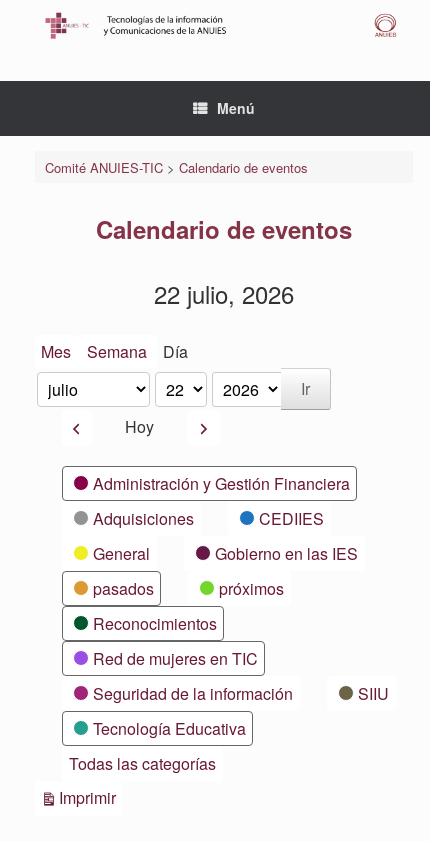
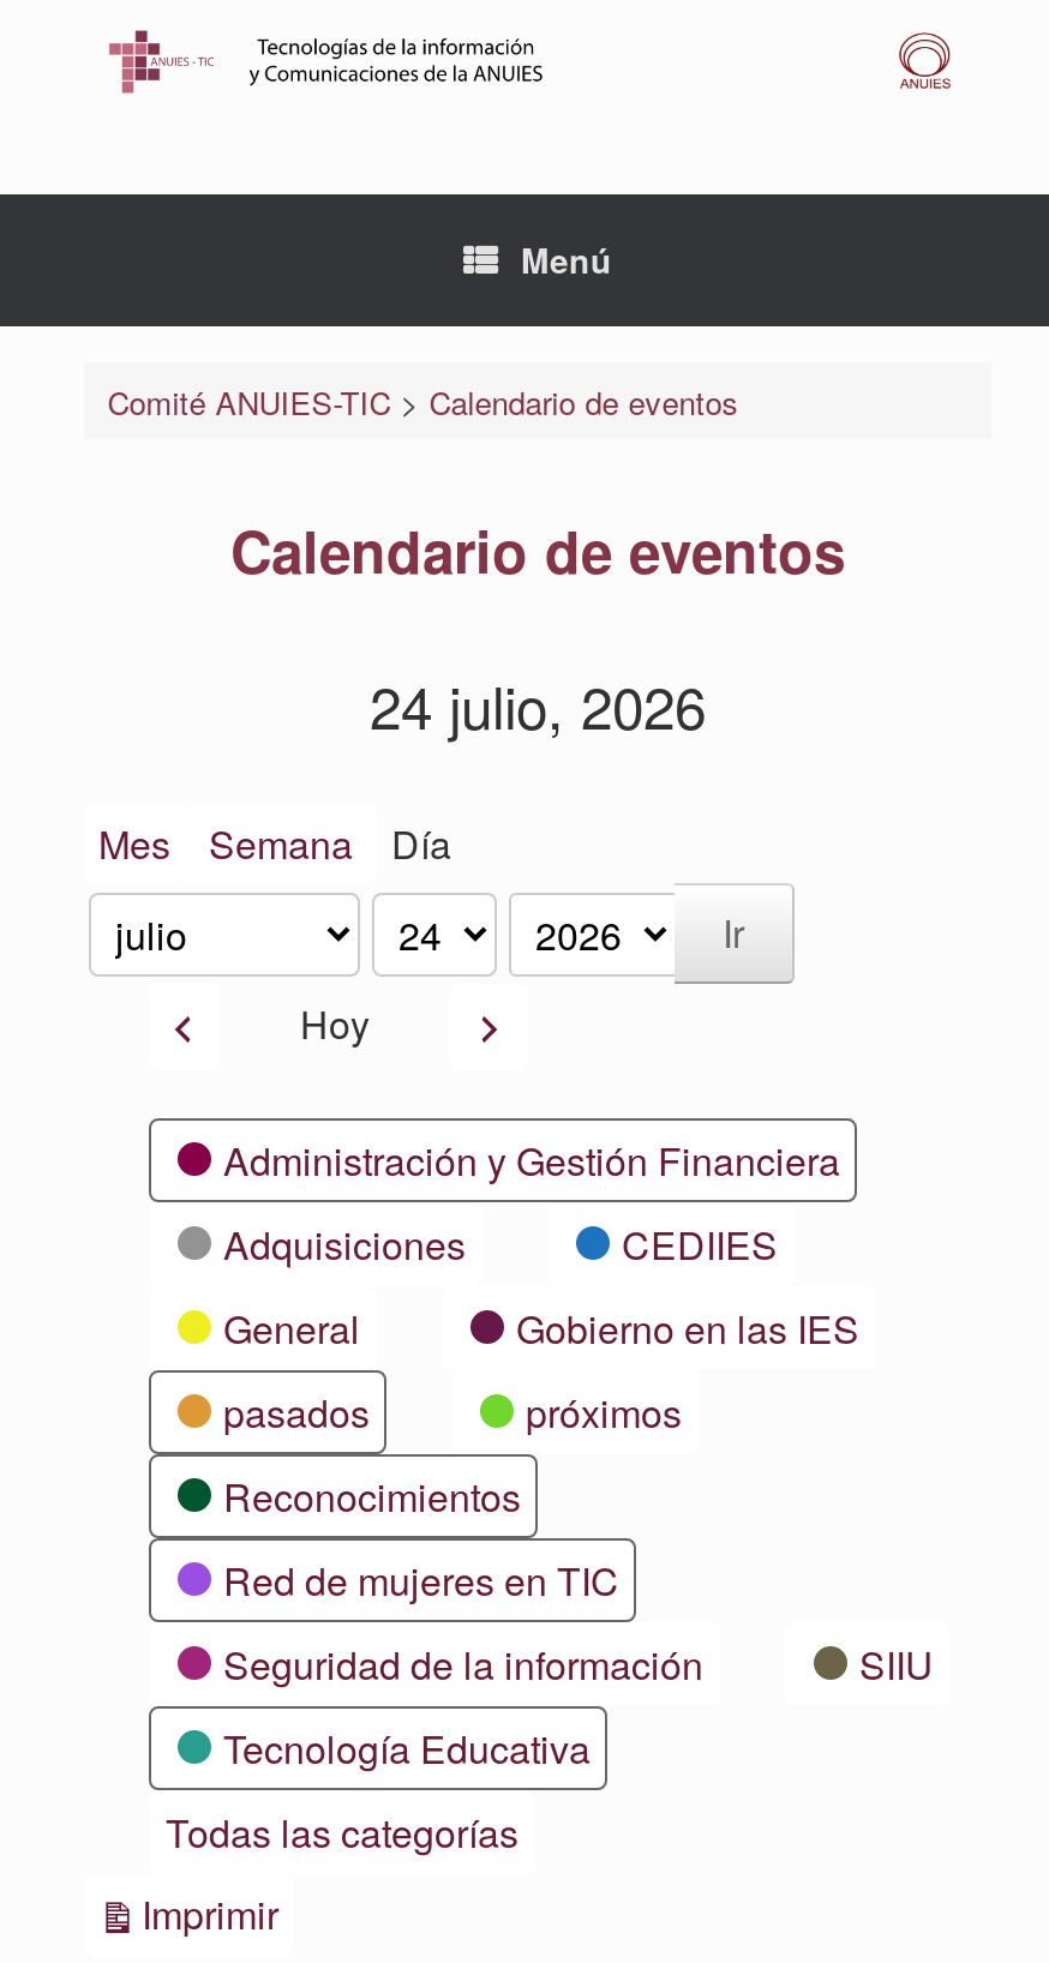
[154,276,294,311] 22 julio, 2026 -> [370,663,706,747] 24 julio, 2026

